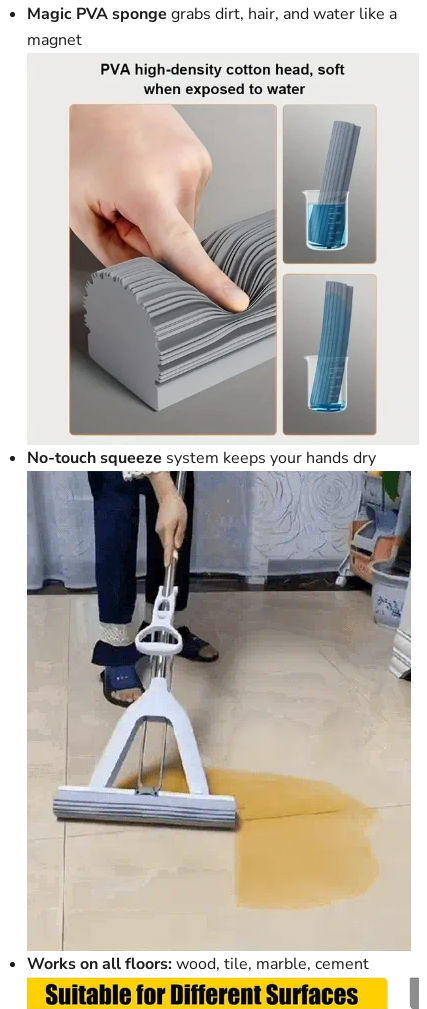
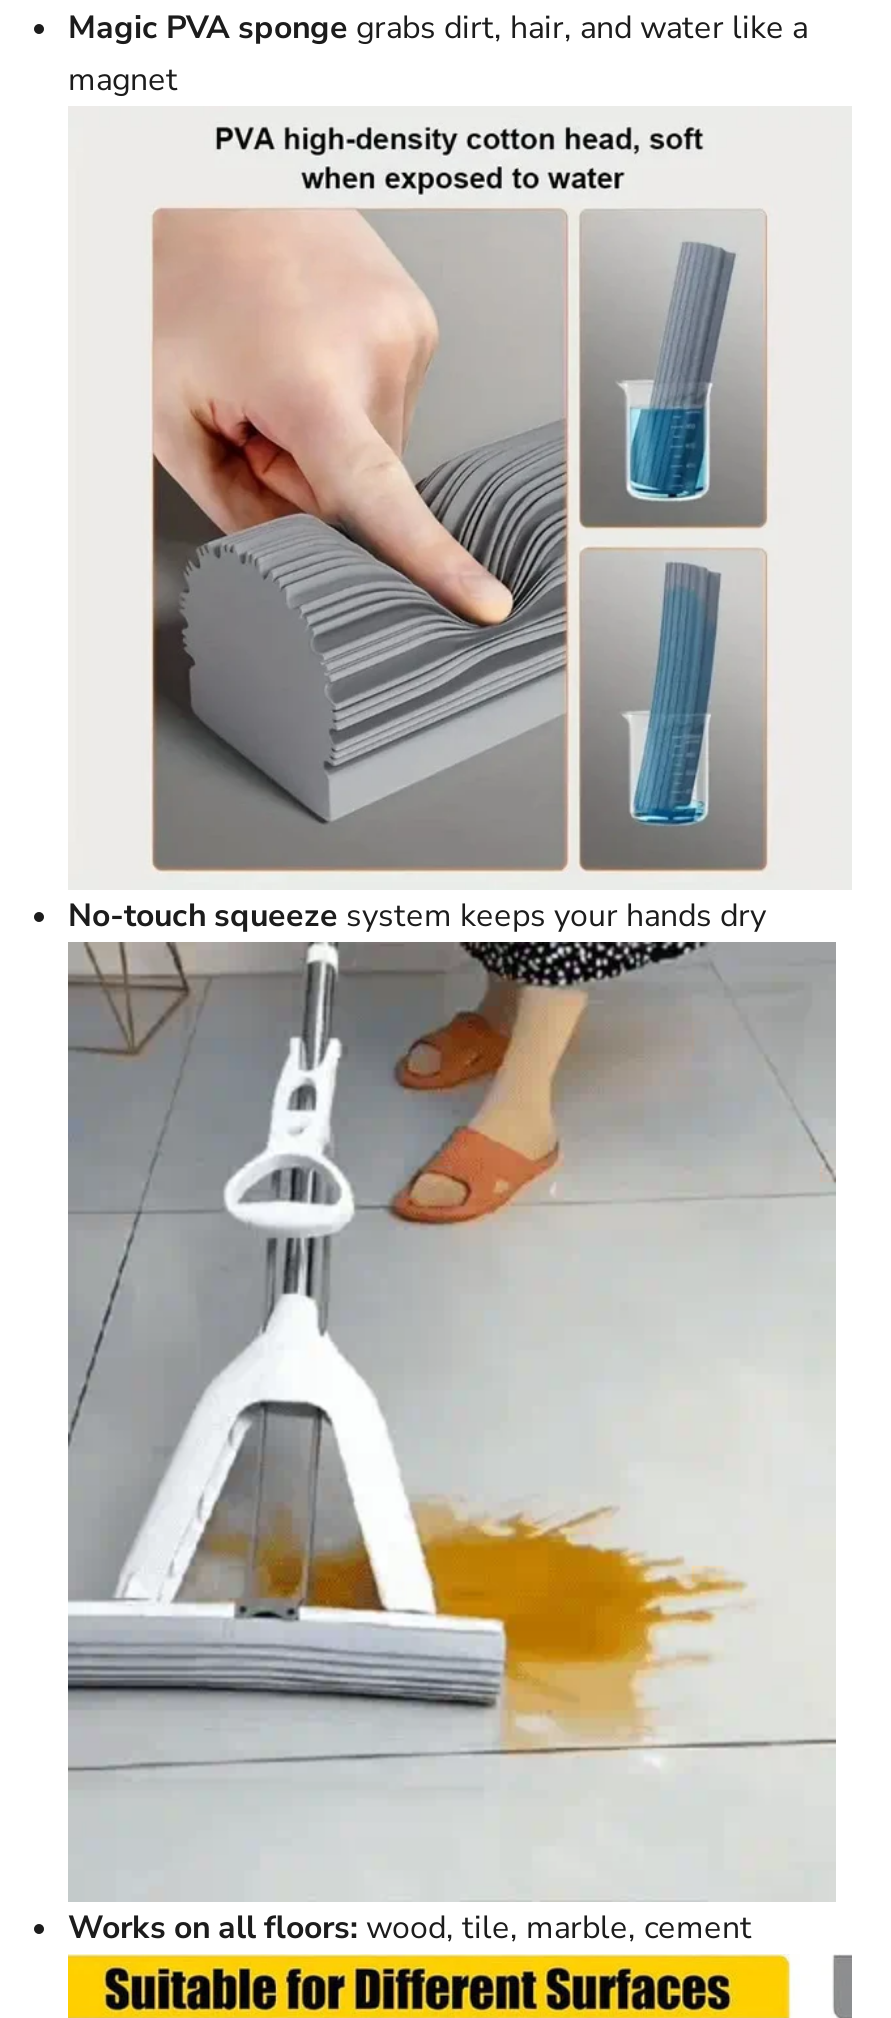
[27,471,412,950] [image] -> [66,942,836,1898] [image]

